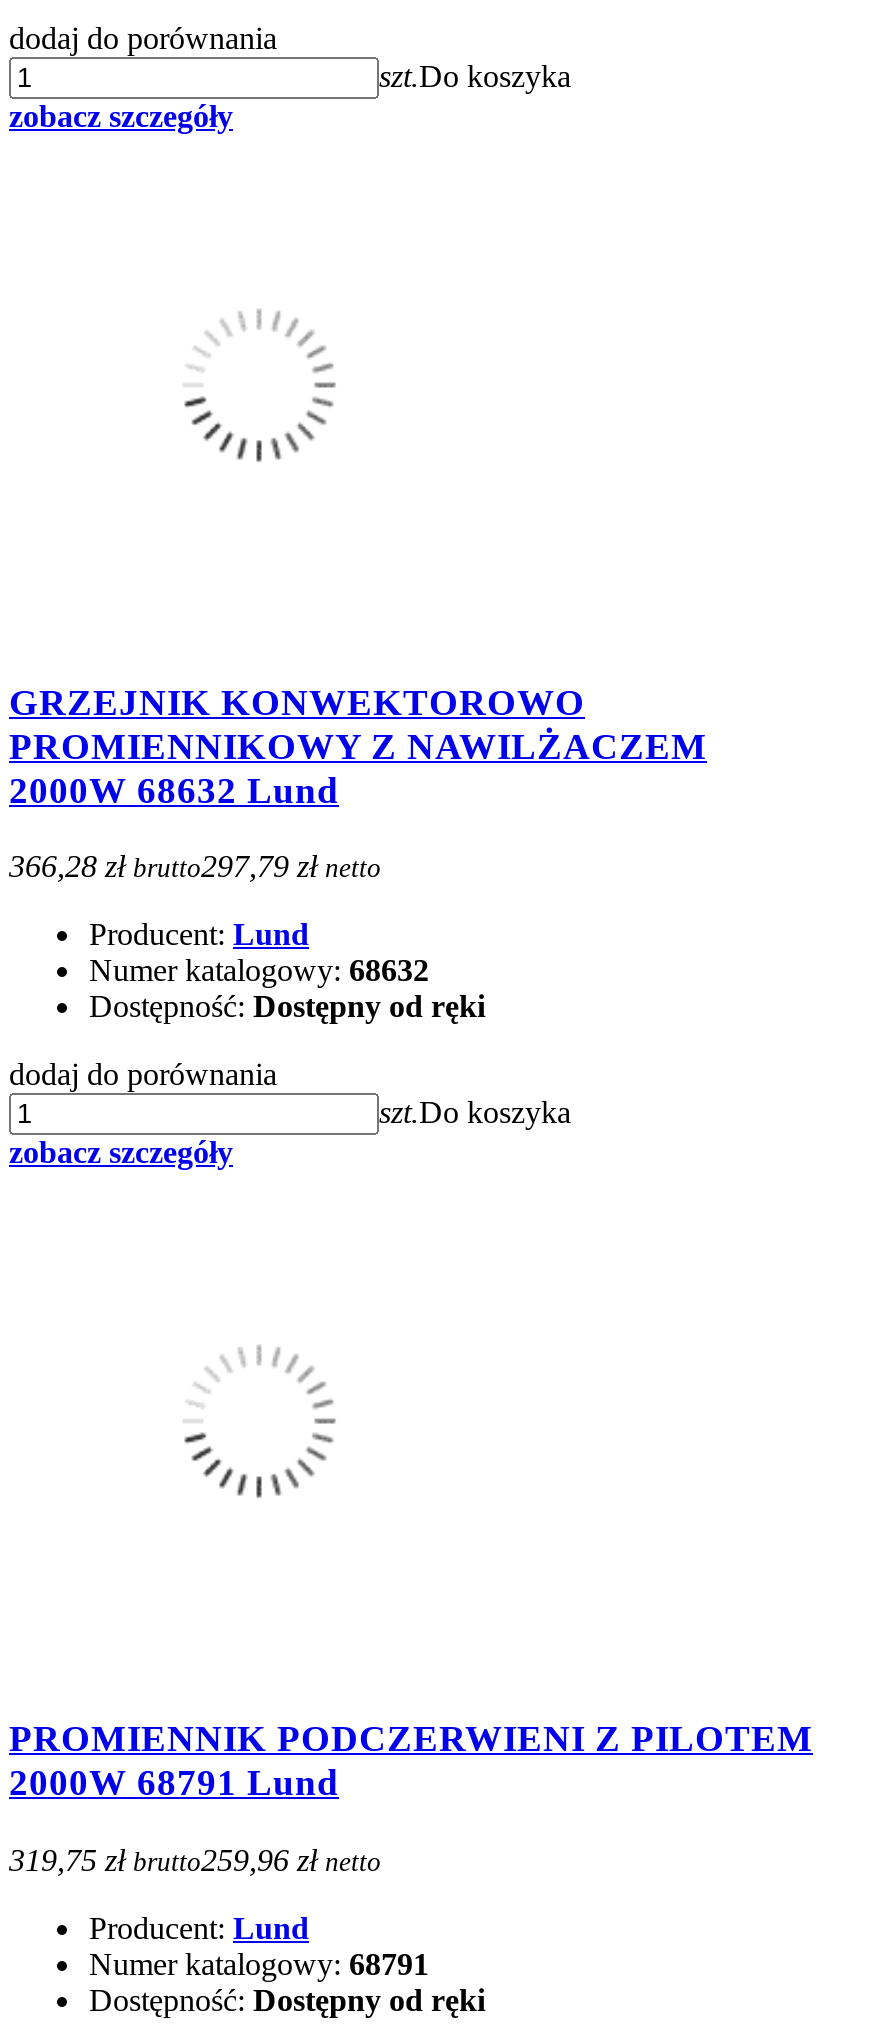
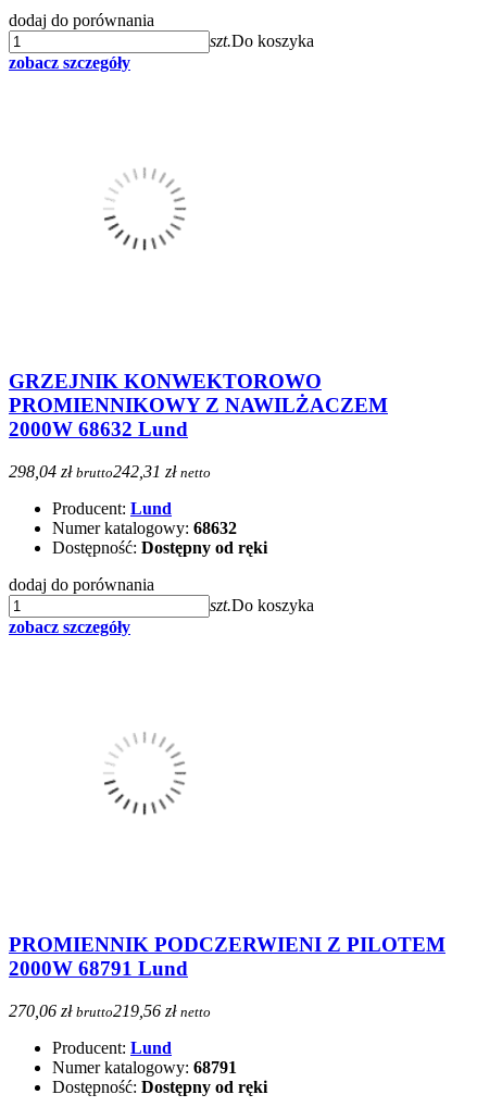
[9,850,381,884] 366,28 zł brutto297,79 zł netto -> [9,462,211,480] 298,04 zł brutto242,31 zł netto
[9,1843,381,1877] 319,75 zł brutto259,96 zł netto -> [9,1002,211,1020] 270,06 zł brutto219,56 zł netto

